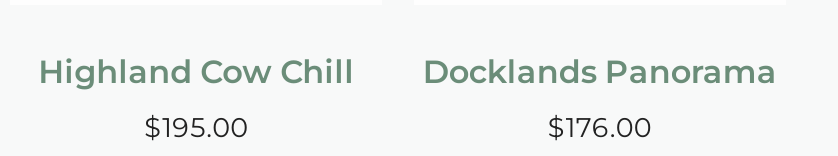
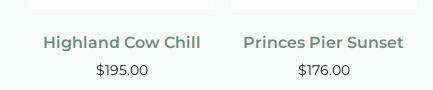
[423,53,777,91] Docklands Panorama -> [243,33,404,52] Princes Pier Sunset

